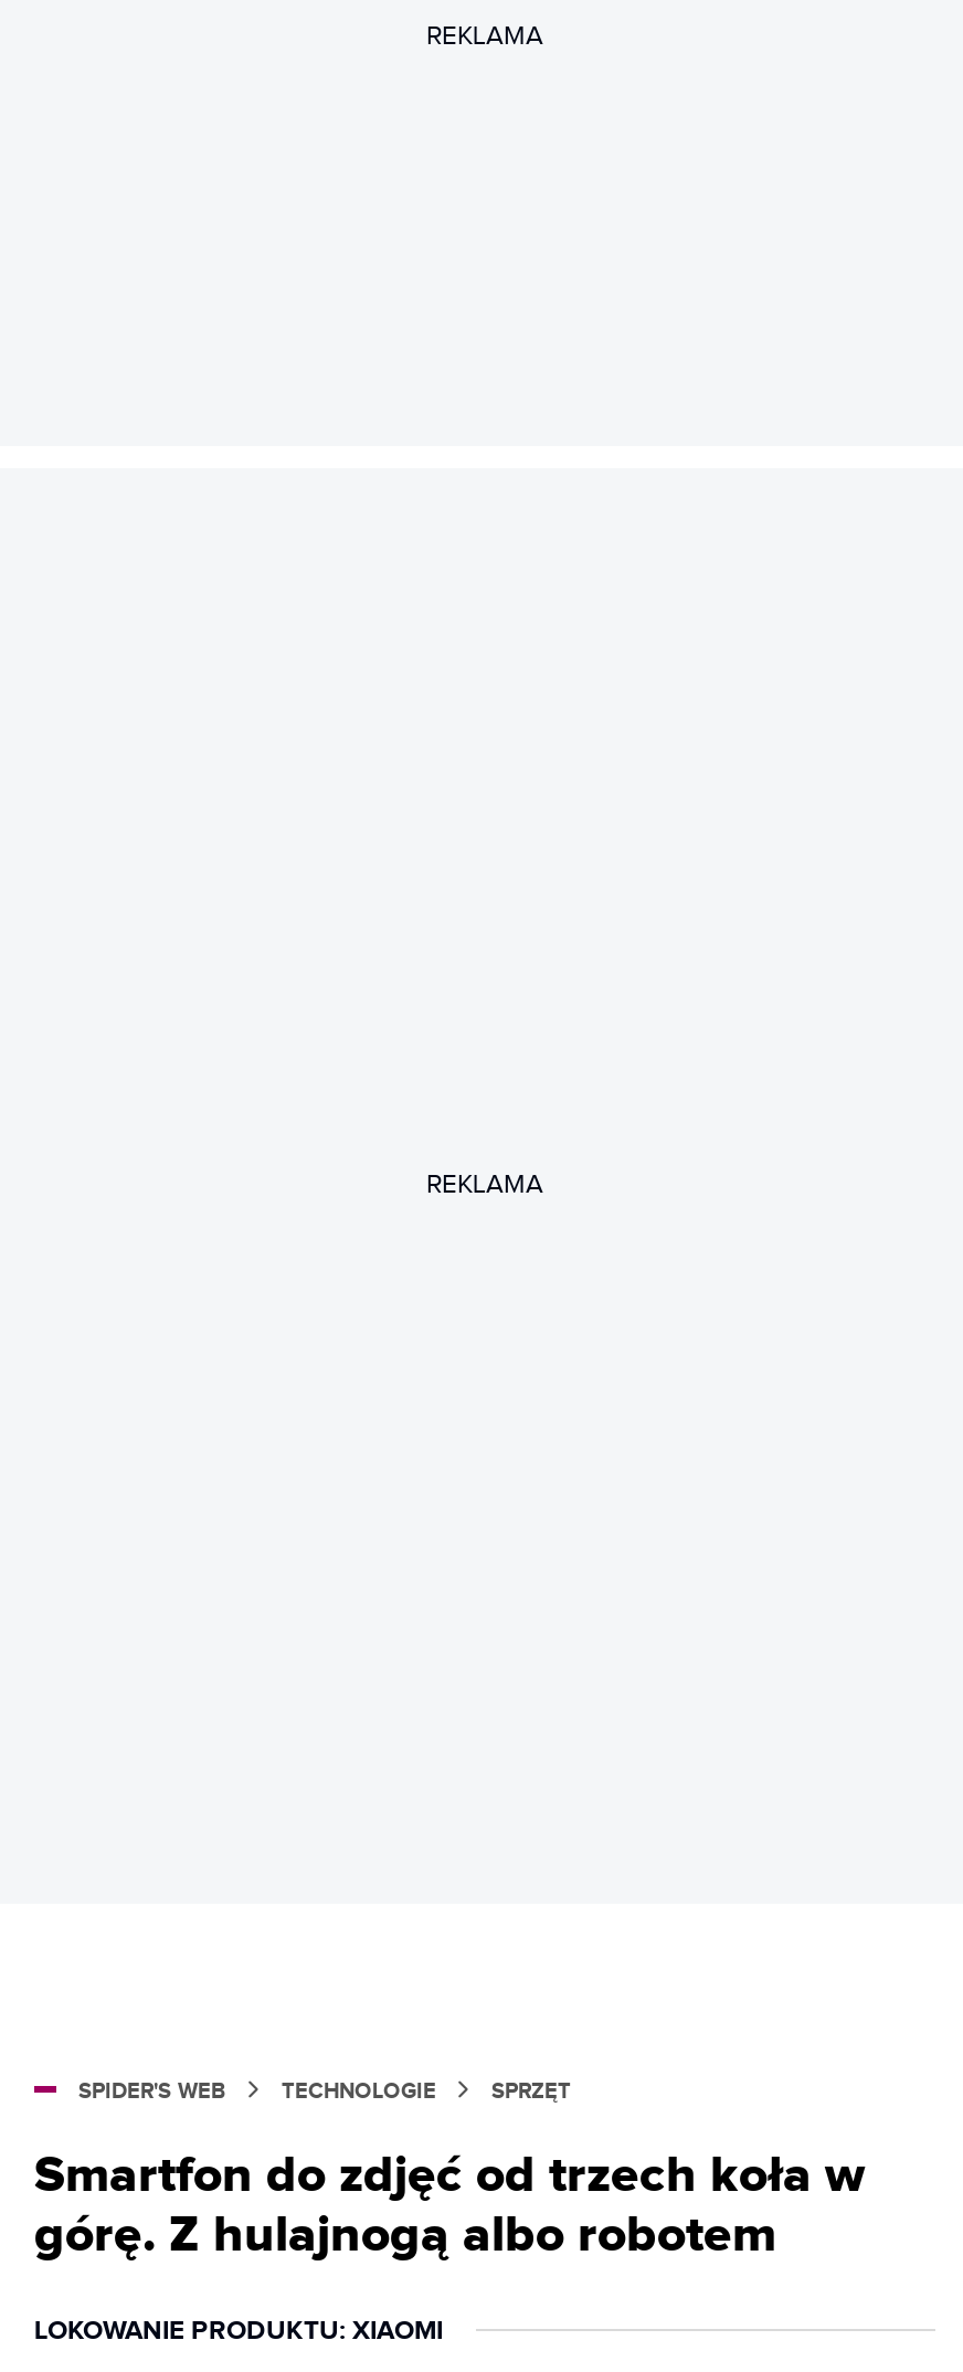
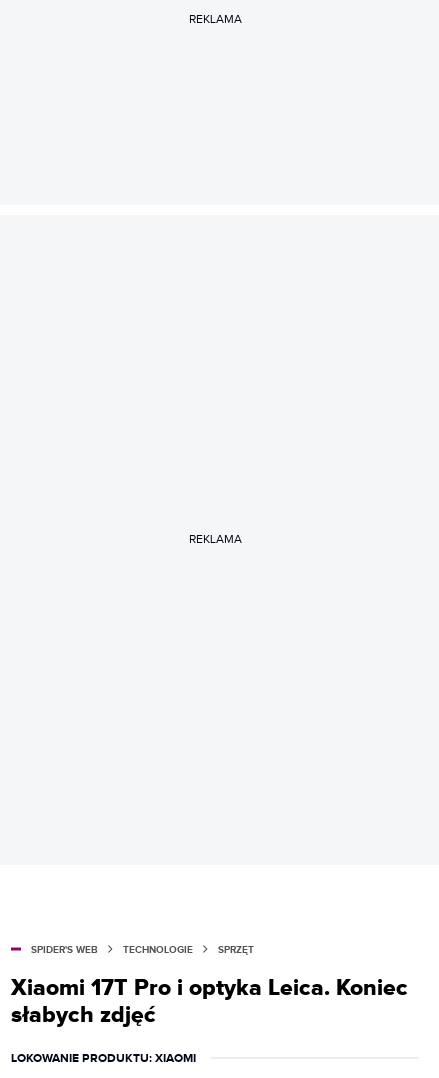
[34,2144,865,2266] Smartfon do zdjęć od trzech koła w | górę. Z hulajnogą albo robotem -> [11,974,408,1029] Xiaomi 17T Pro i optyka Leica. Koniec | słabych zdjęć

